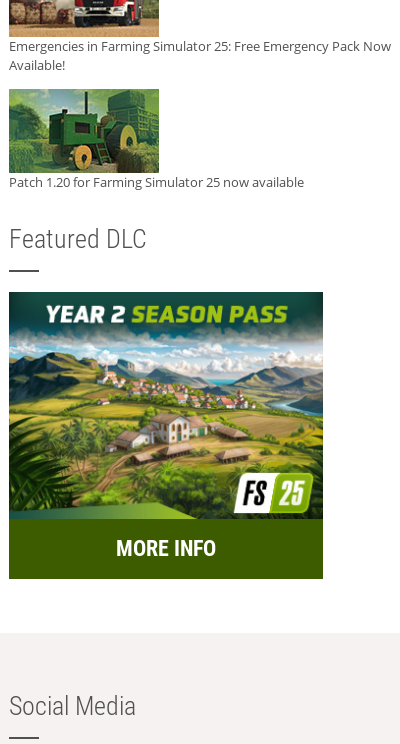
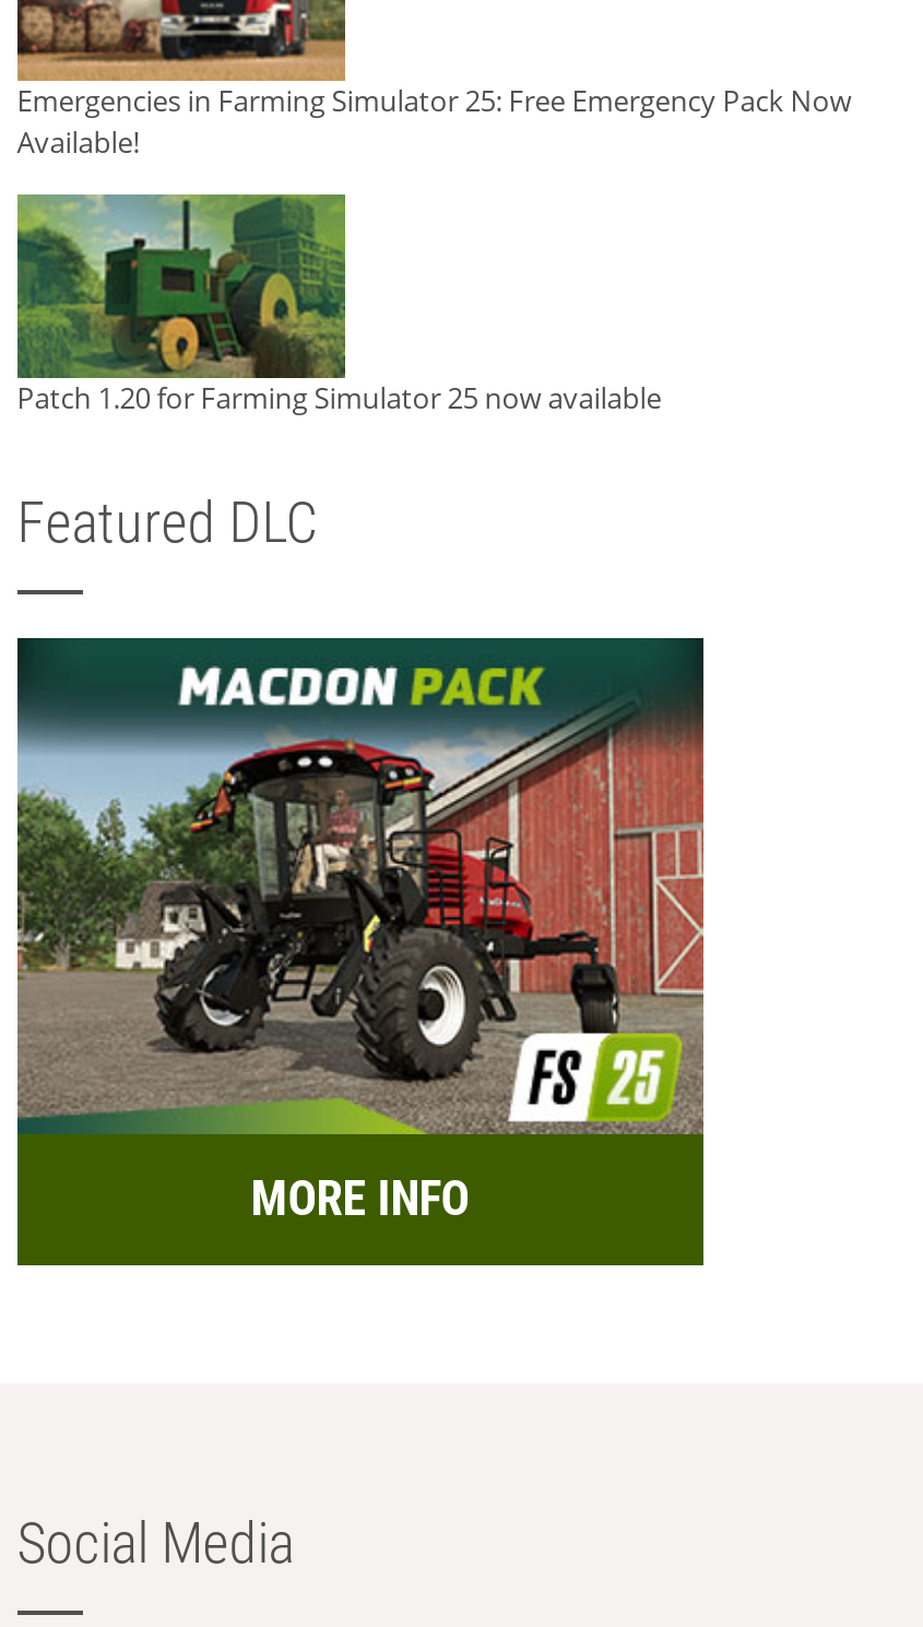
[8,304,324,519] [image] -> [15,664,706,1136] [image]

